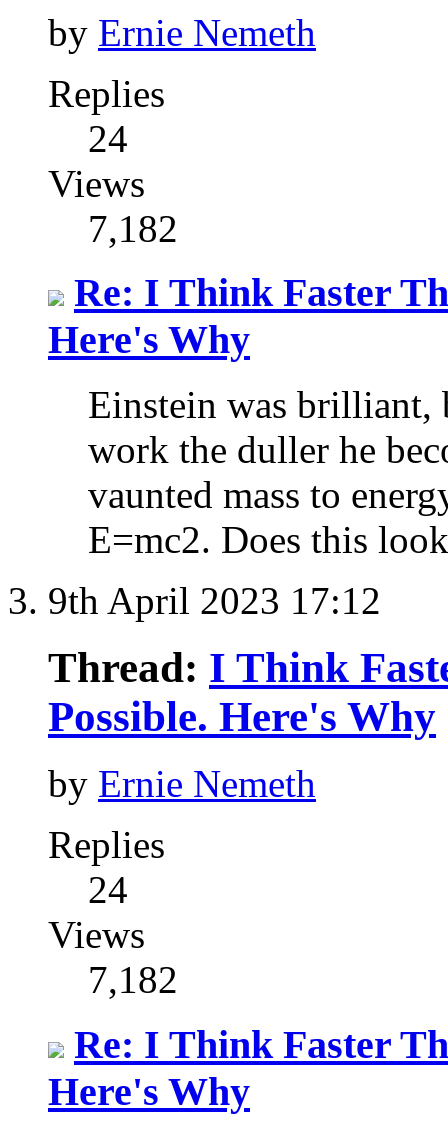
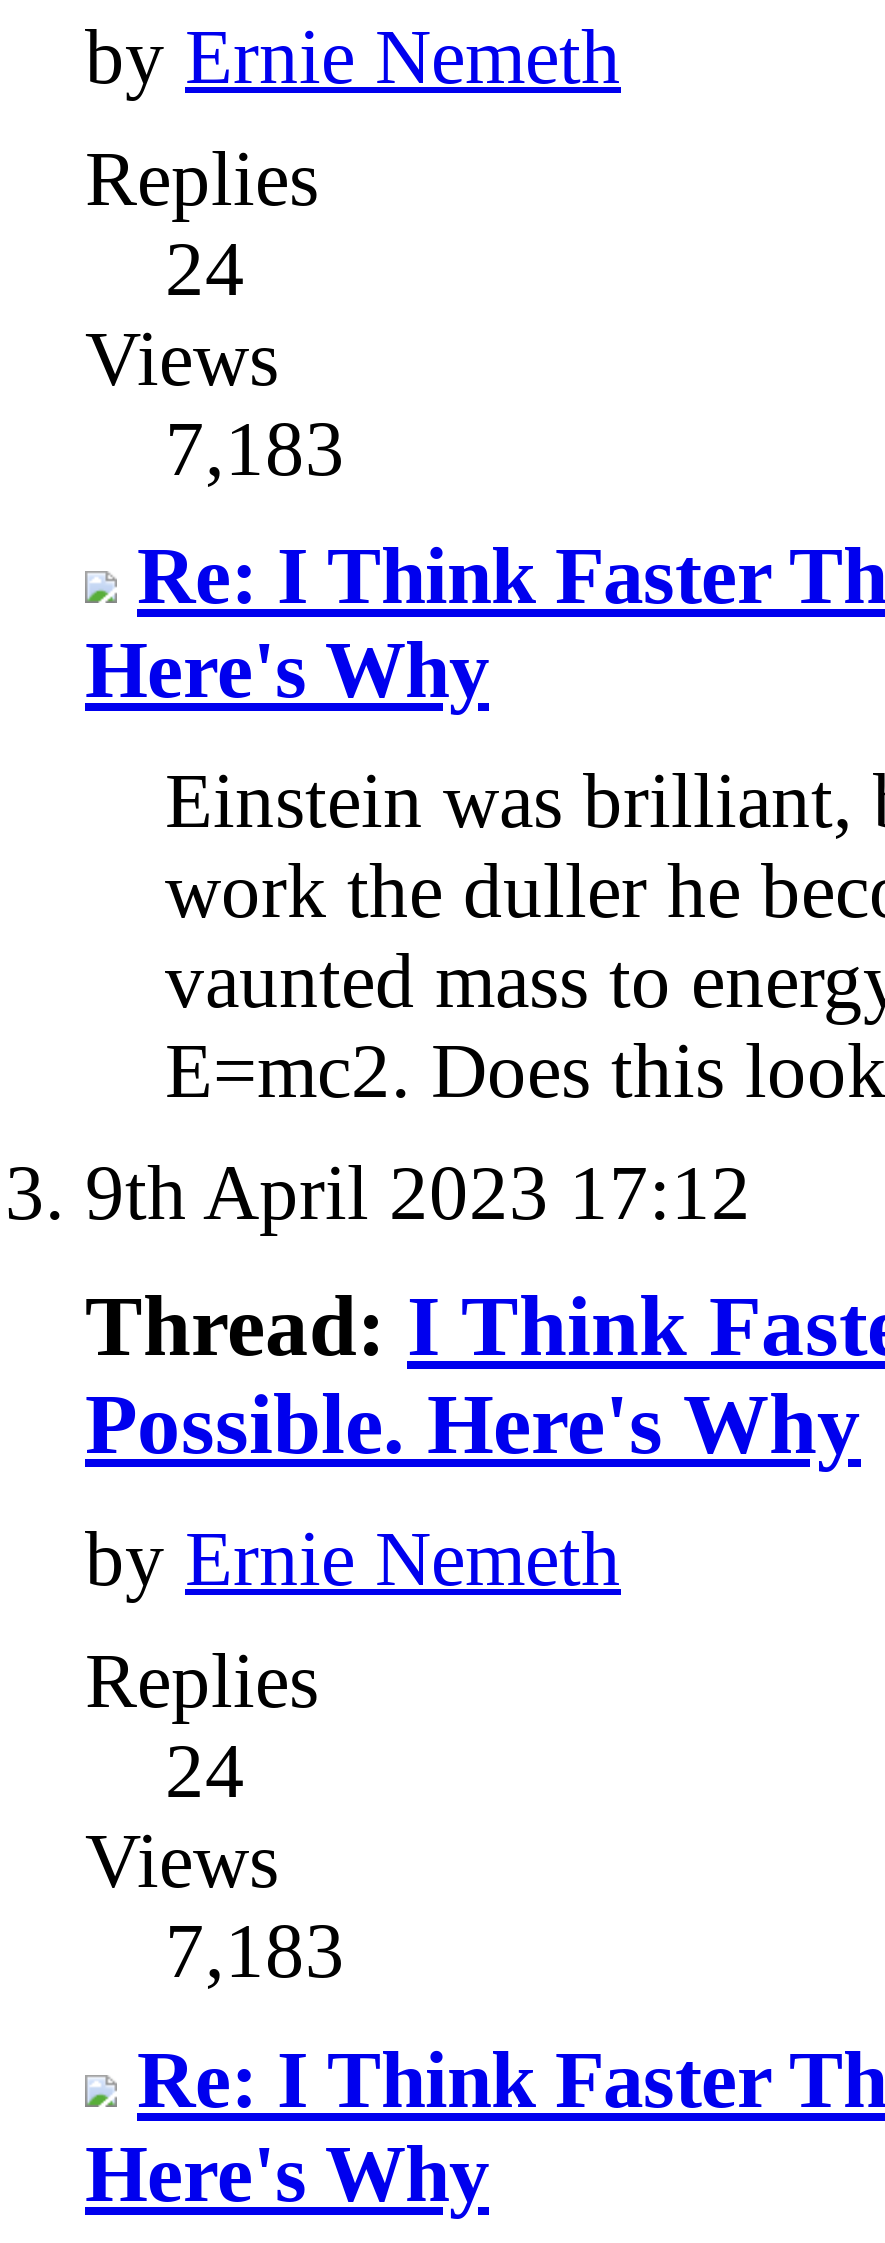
[88,207,178,250] 7,182 -> [165,405,345,491] 7,183
[88,958,178,1001] 7,182 -> [165,1907,345,1993] 7,183

